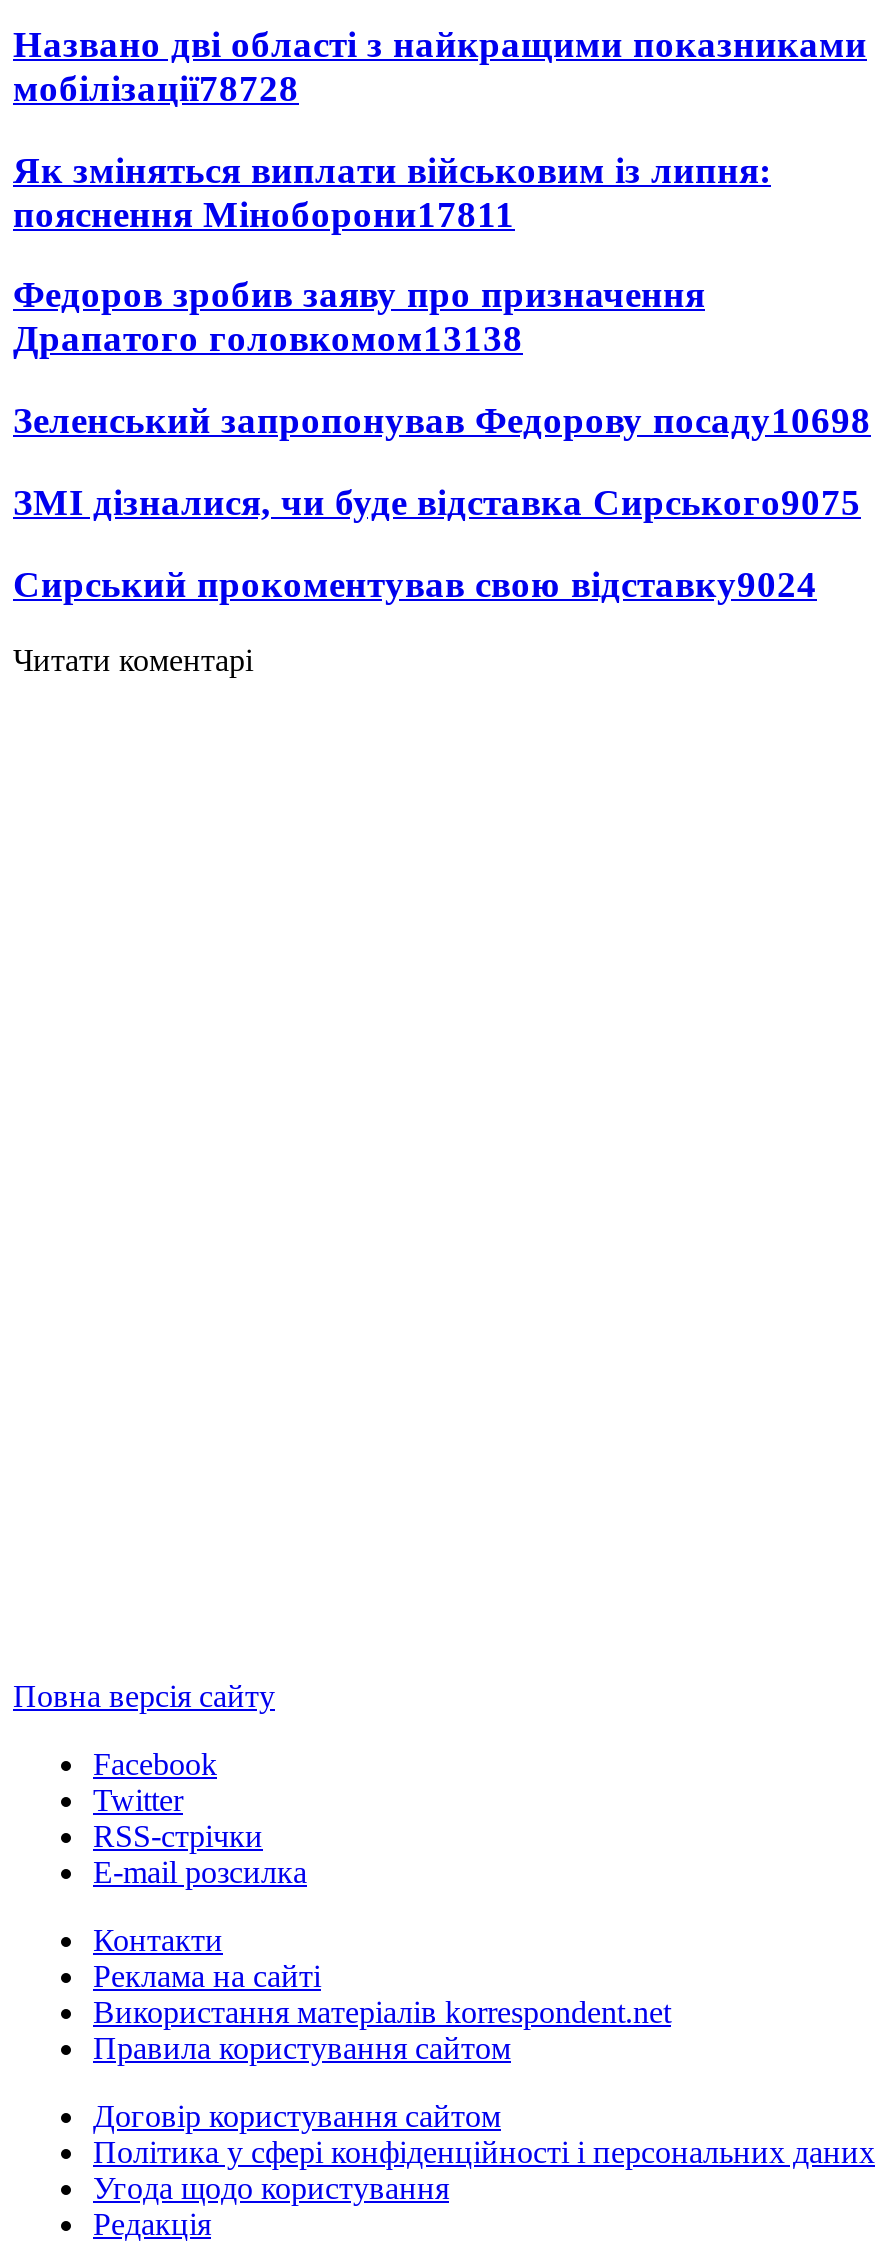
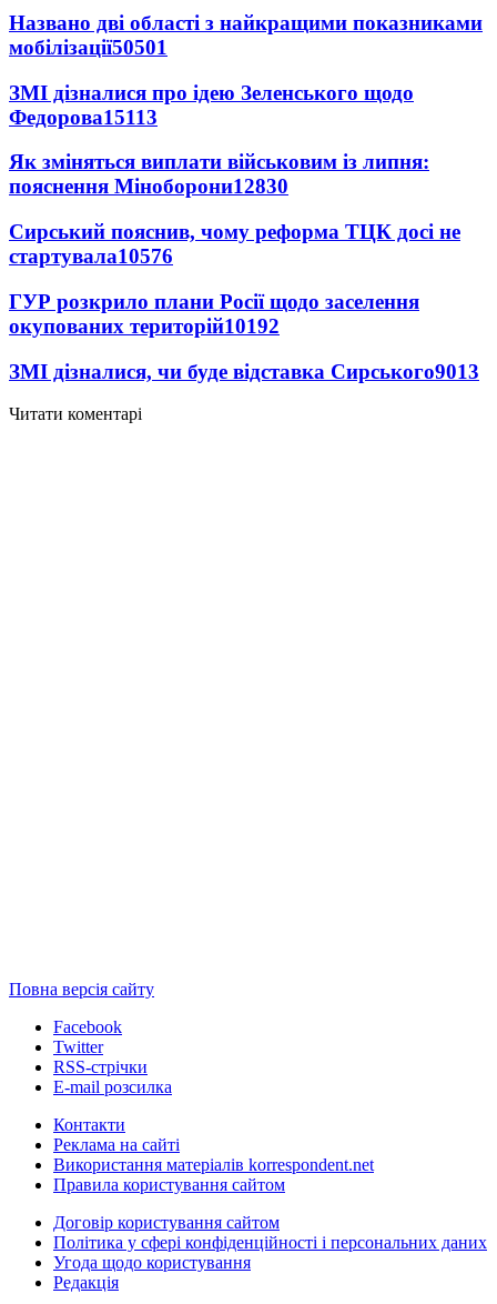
[13,67,299,109] мобілізації78728 -> [9,36,414,129] мобілізації50501 | ЗМІ дізналися про ідею Зеленського щодо | Федорова15113
moved [13,148,771,190] -> [9,150,429,174]: Як зміняться виплати військовим із липня:
[13,192,871,604] пояснення Міноборони17811 | Федоров зробив заяву про призначення | Драпатого головкомом13138 | Зеленський запропонував Федорову посаду10698 | ЗМІ дізналися, чи буде відставка Сирського9075 | Сирський прокоментував свою відставку9024 -> [9,175,479,383] пояснення Міноборони12830 | Сирський пояснив, чому реформа ТЦК досі не | стартувала10576 | ГУР розкрило плани Росії щодо заселення | окупованих територій10192 | ЗМІ дізналися, чи буде відставка Сирського9013

